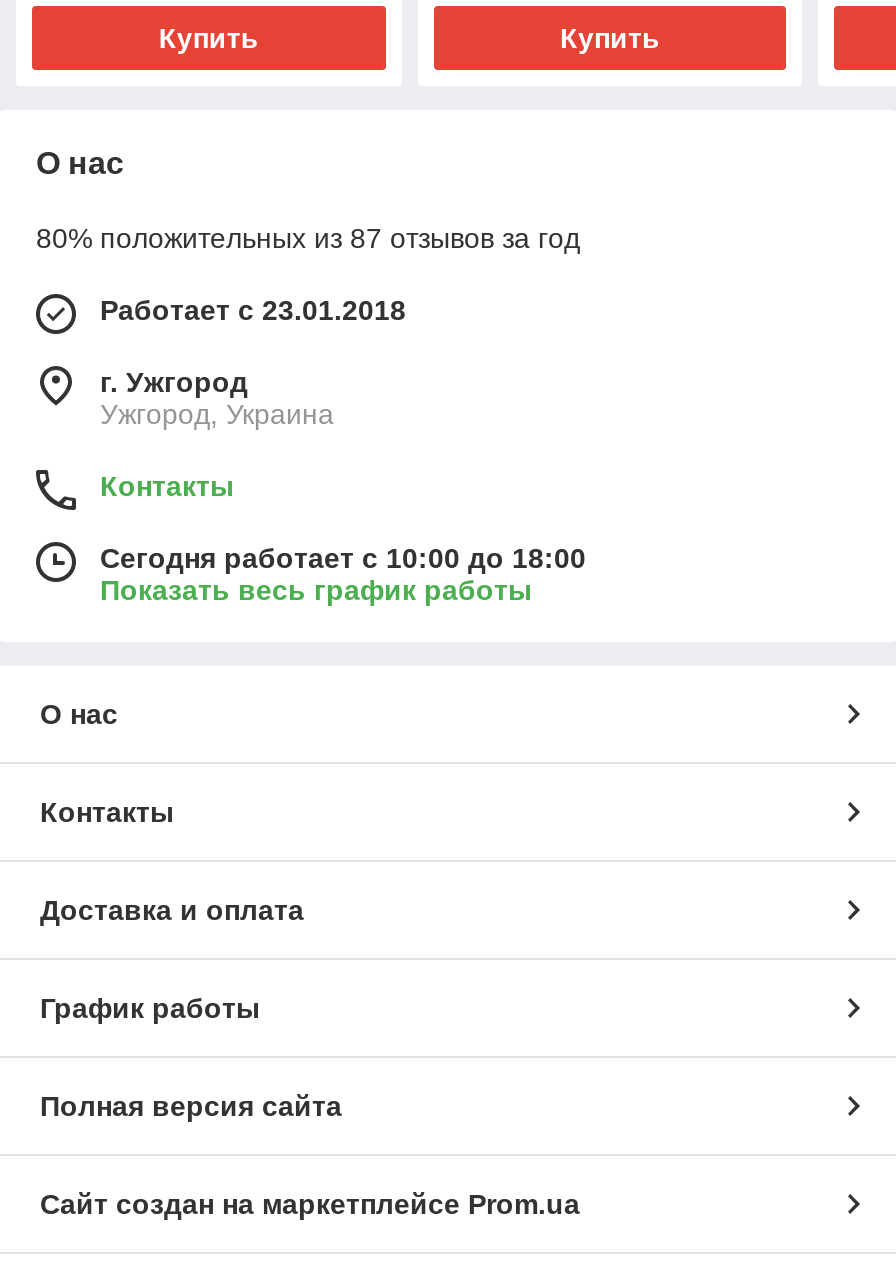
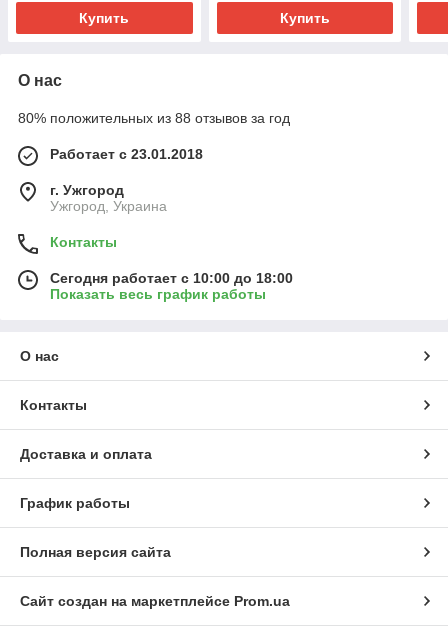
[36,223,580,255] 80% положительных из 87 отзывов за год -> [18,110,290,126] 80% положительных из 88 отзывов за год

